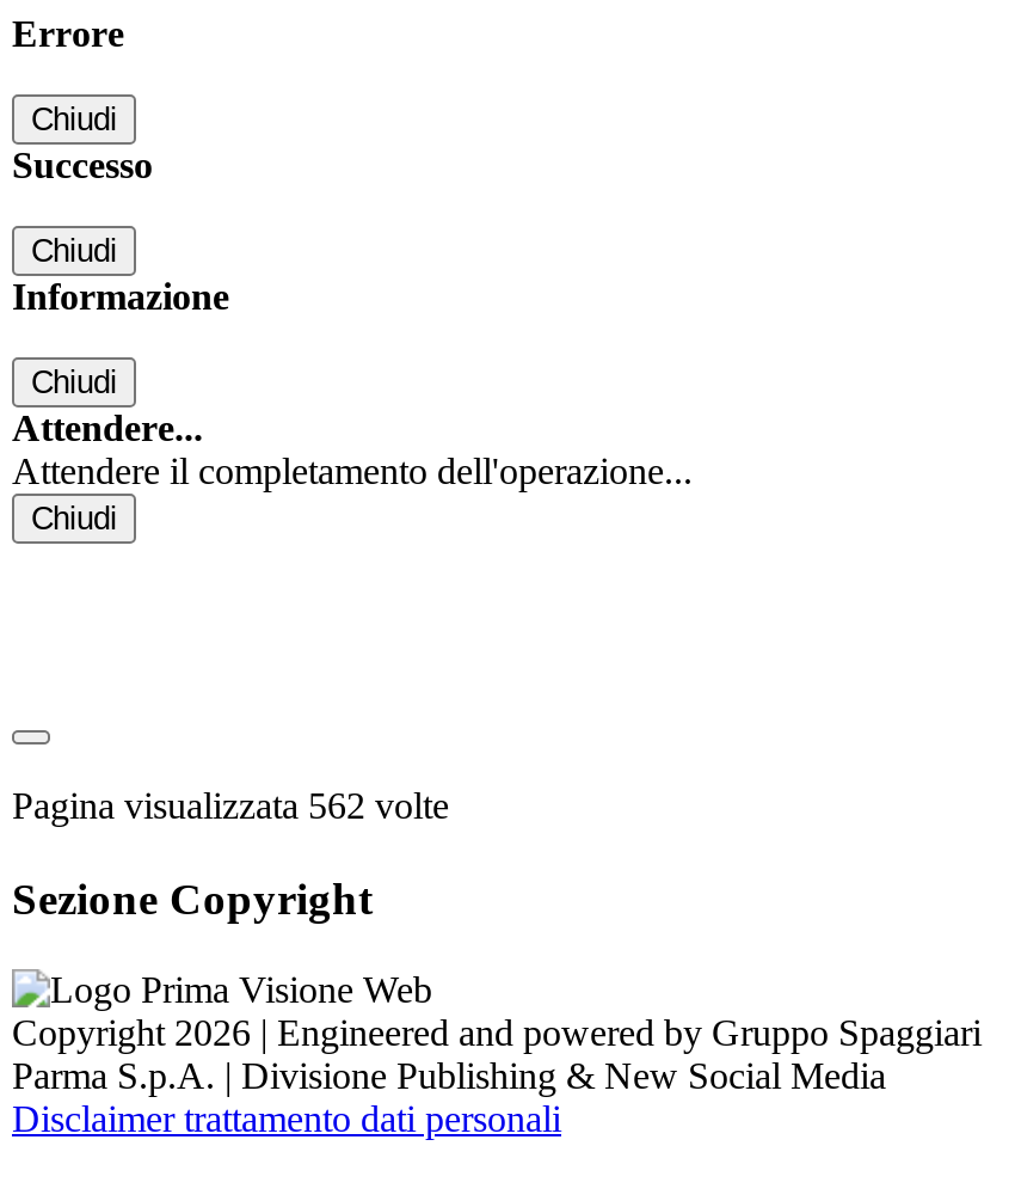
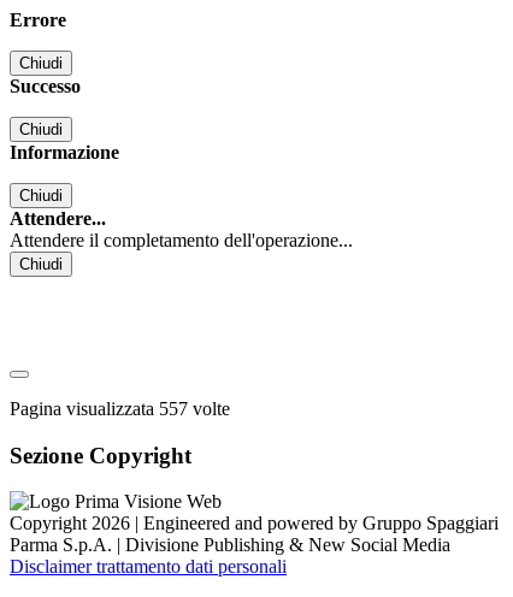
[12,785,449,825] Pagina visualizzata 562 volte -> [10,398,230,419] Pagina visualizzata 557 volte

